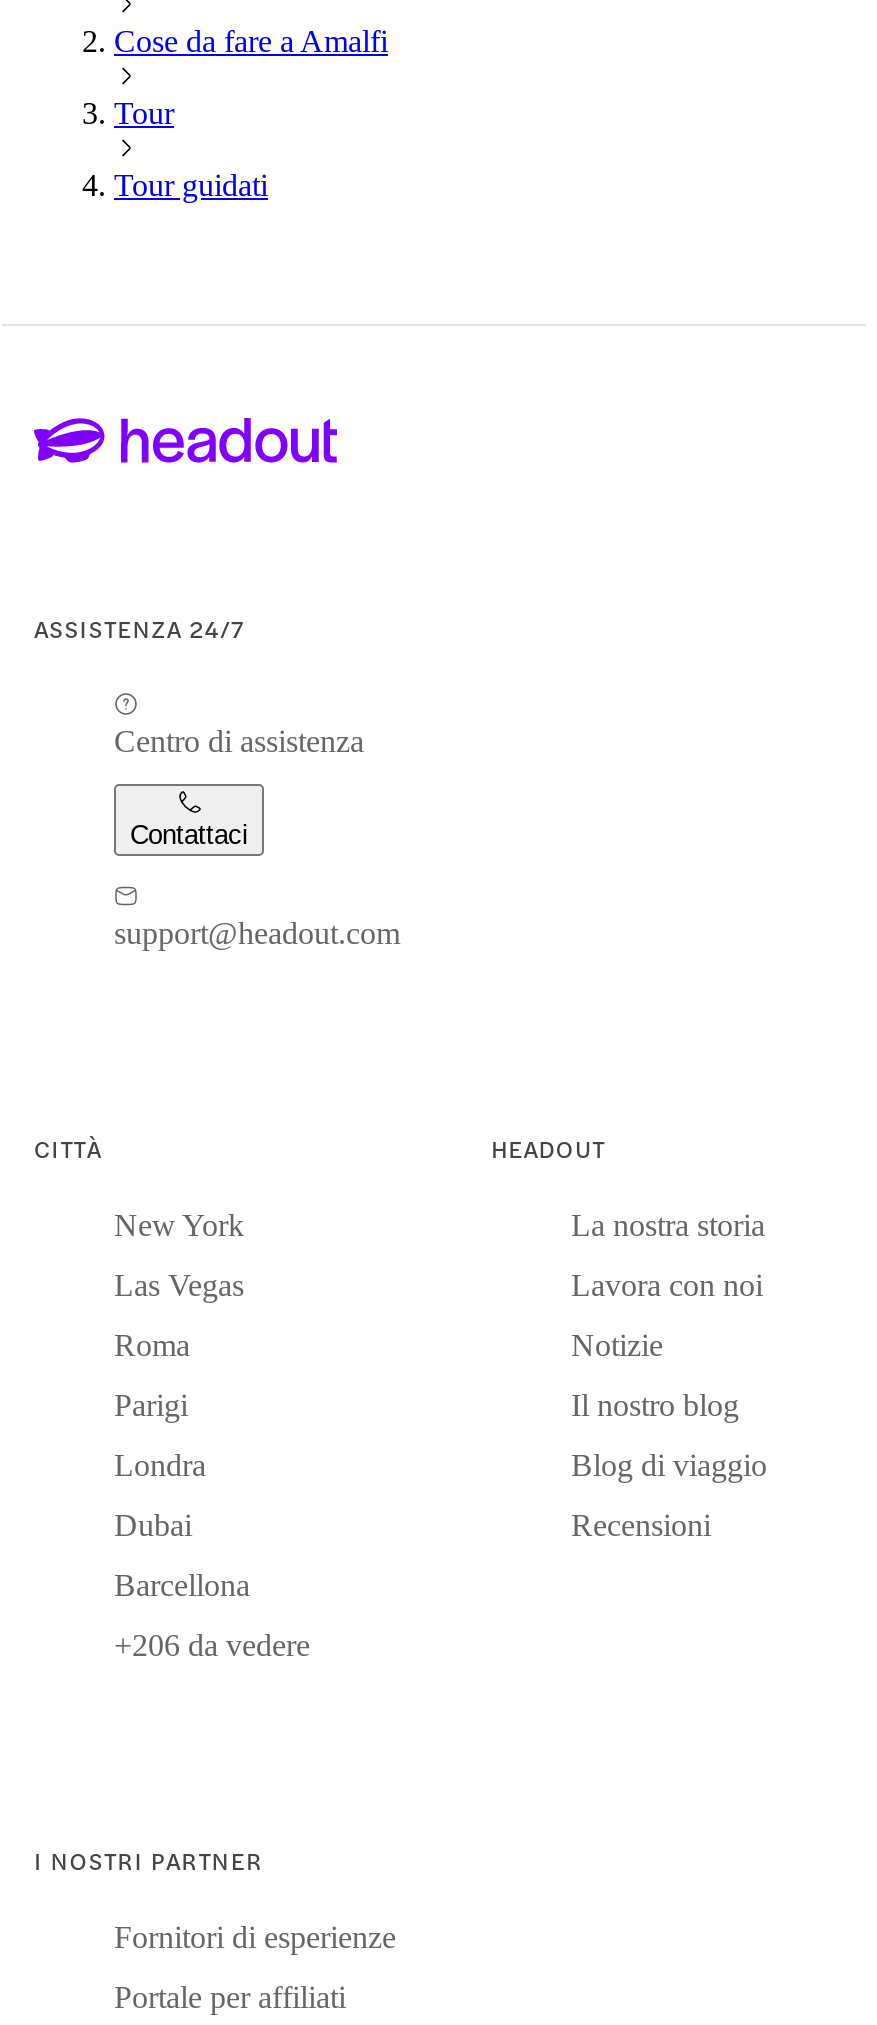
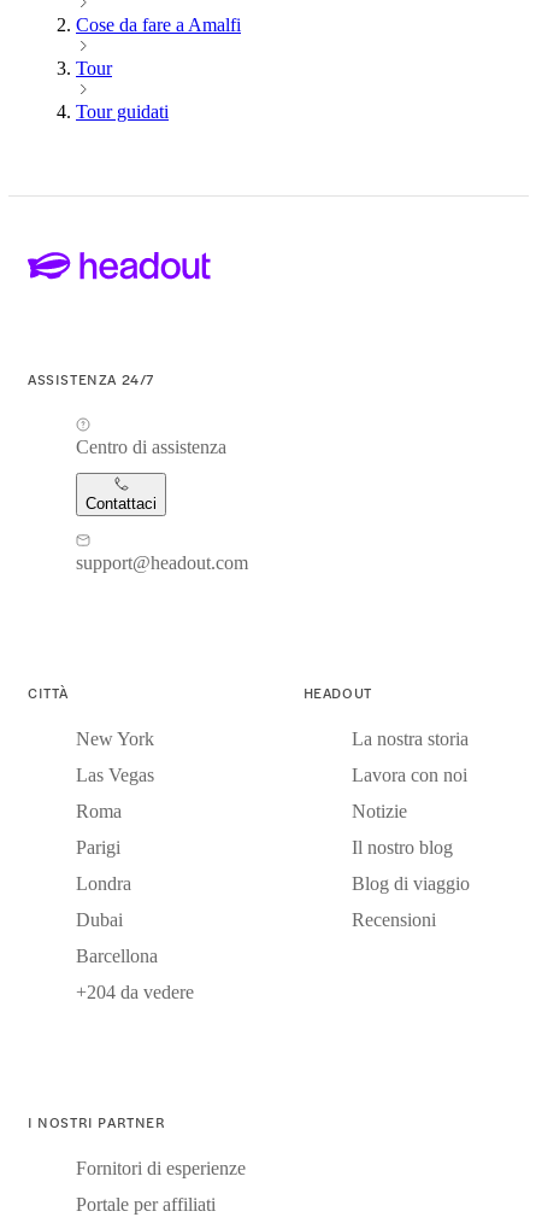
[114,1628,310,1662] +206 da vedere -> [76,982,194,1002] +204 da vedere

